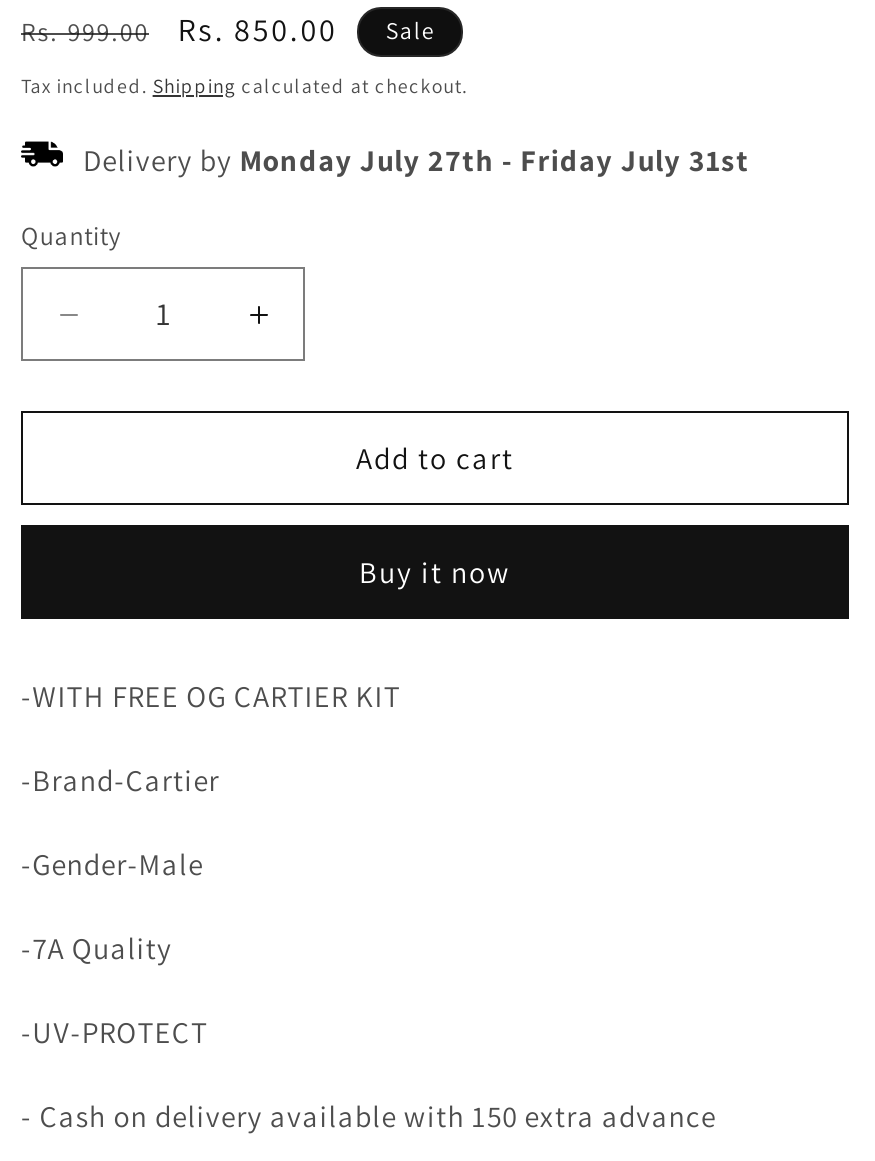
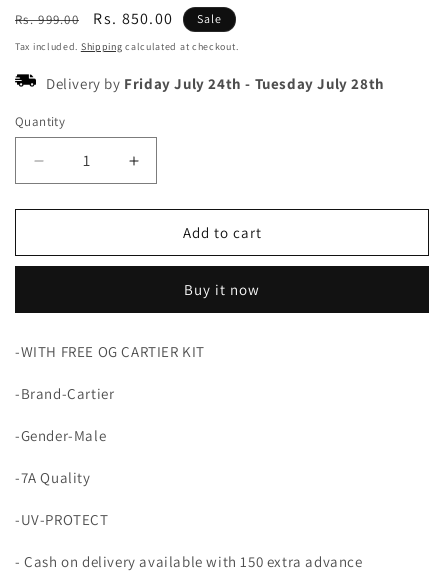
[83,142,749,180] Delivery by Monday July 27th - Friday July 31st -> [46,74,385,93] Delivery by Friday July 24th - Tuesday July 28th

